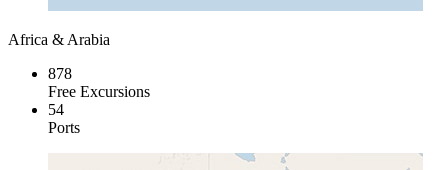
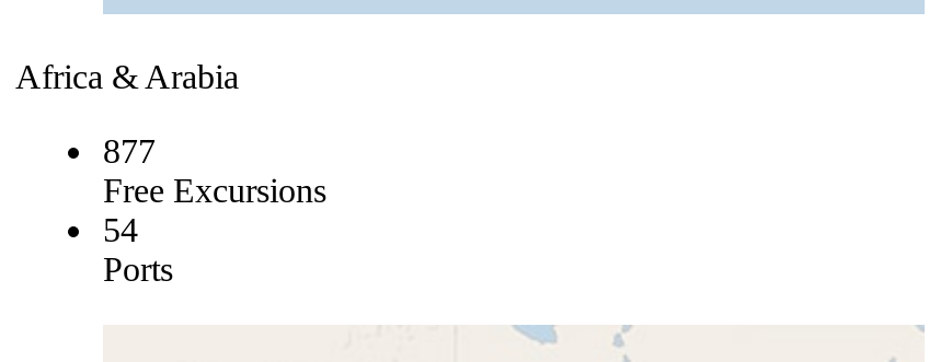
[48,65,72,82] 878 -> [103,132,156,169] 877

